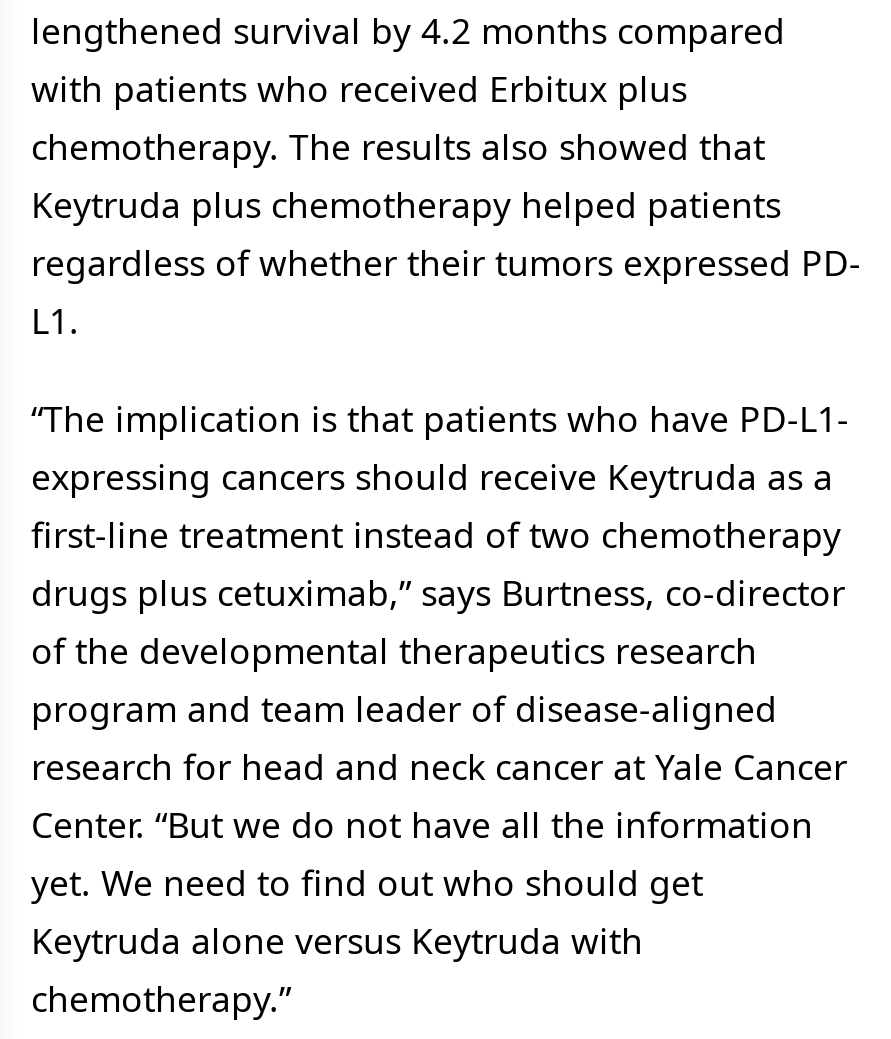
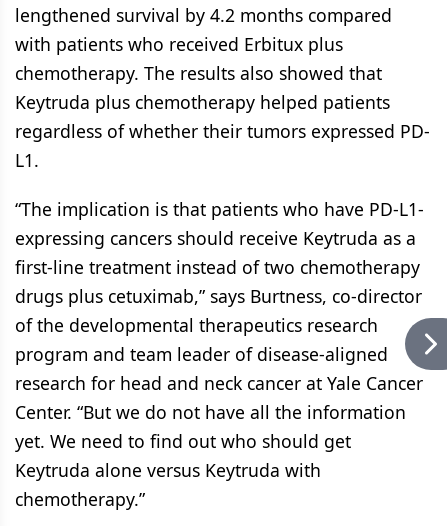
none -> [404,317,444,371] [image]

